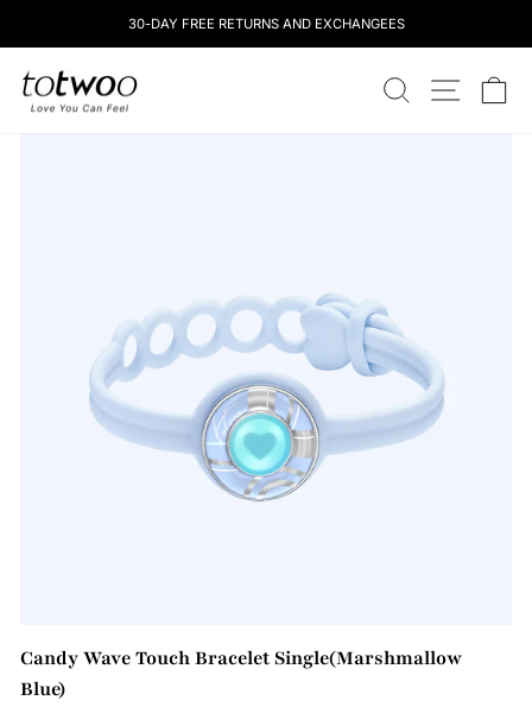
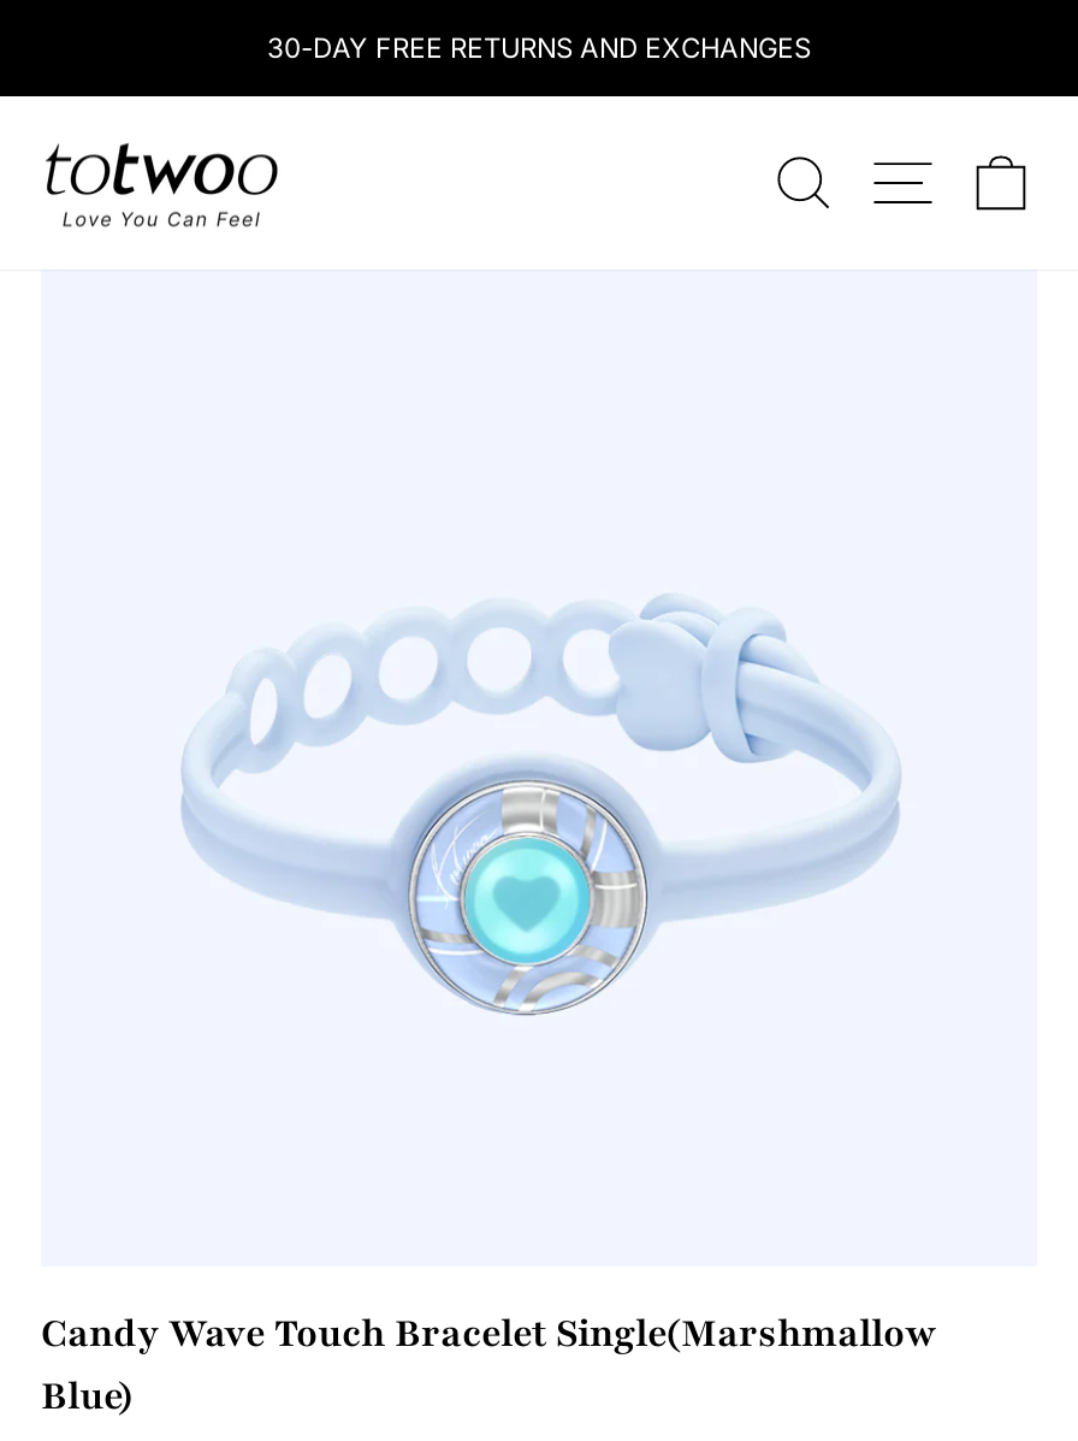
[128,15,404,32] 30-DAY FREE RETURNS AND EXCHANGEES -> [267,31,811,65] 30-DAY FREE RETURNS AND EXCHANGES

